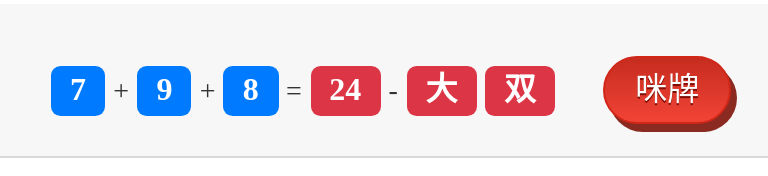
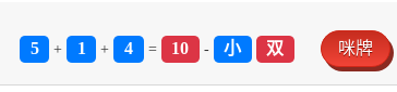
[70,72,86,106] 7 -> [30,39,39,57] 5
[156,72,172,106] 9 -> [77,39,86,57] 1
[243,72,259,106] 8 -> [124,39,133,57] 4
[329,72,361,106] 24 -> [171,39,189,57] 10
[426,72,458,106] 大 -> [224,39,241,57] 小

